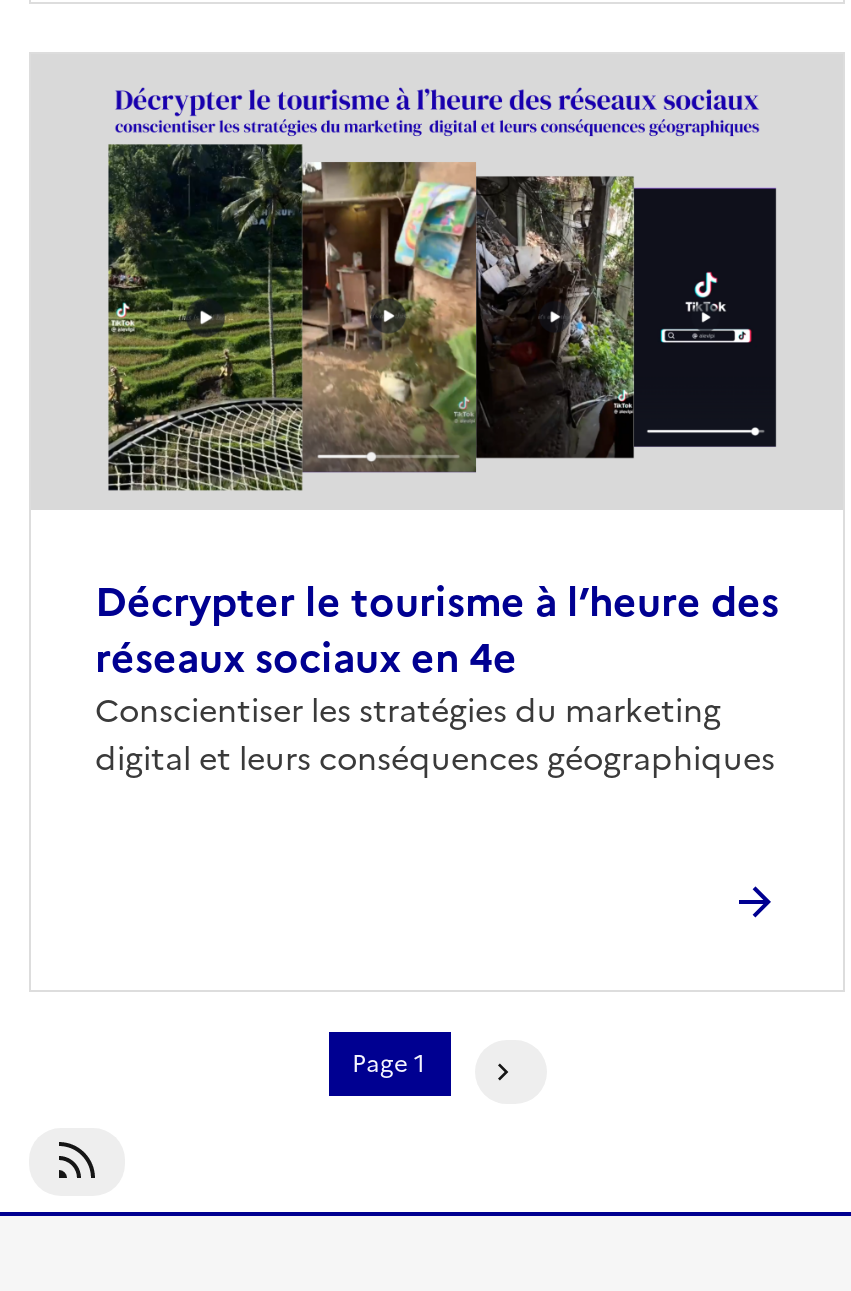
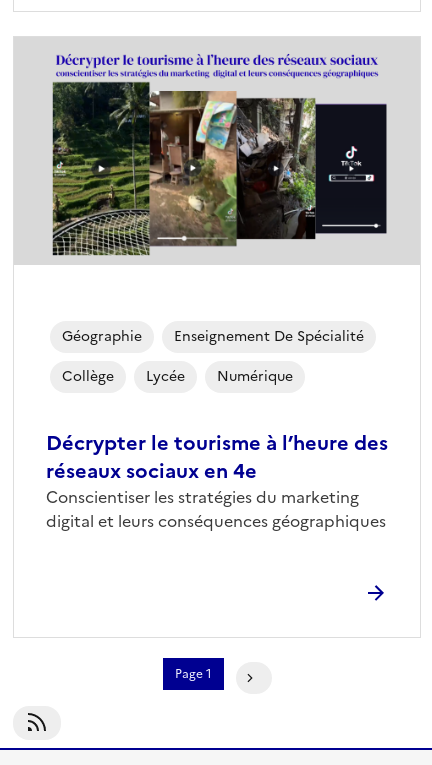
none -> [62,326,364,387] Géographie | Enseignement De Spécialité | Collège | Lycée | Numérique

